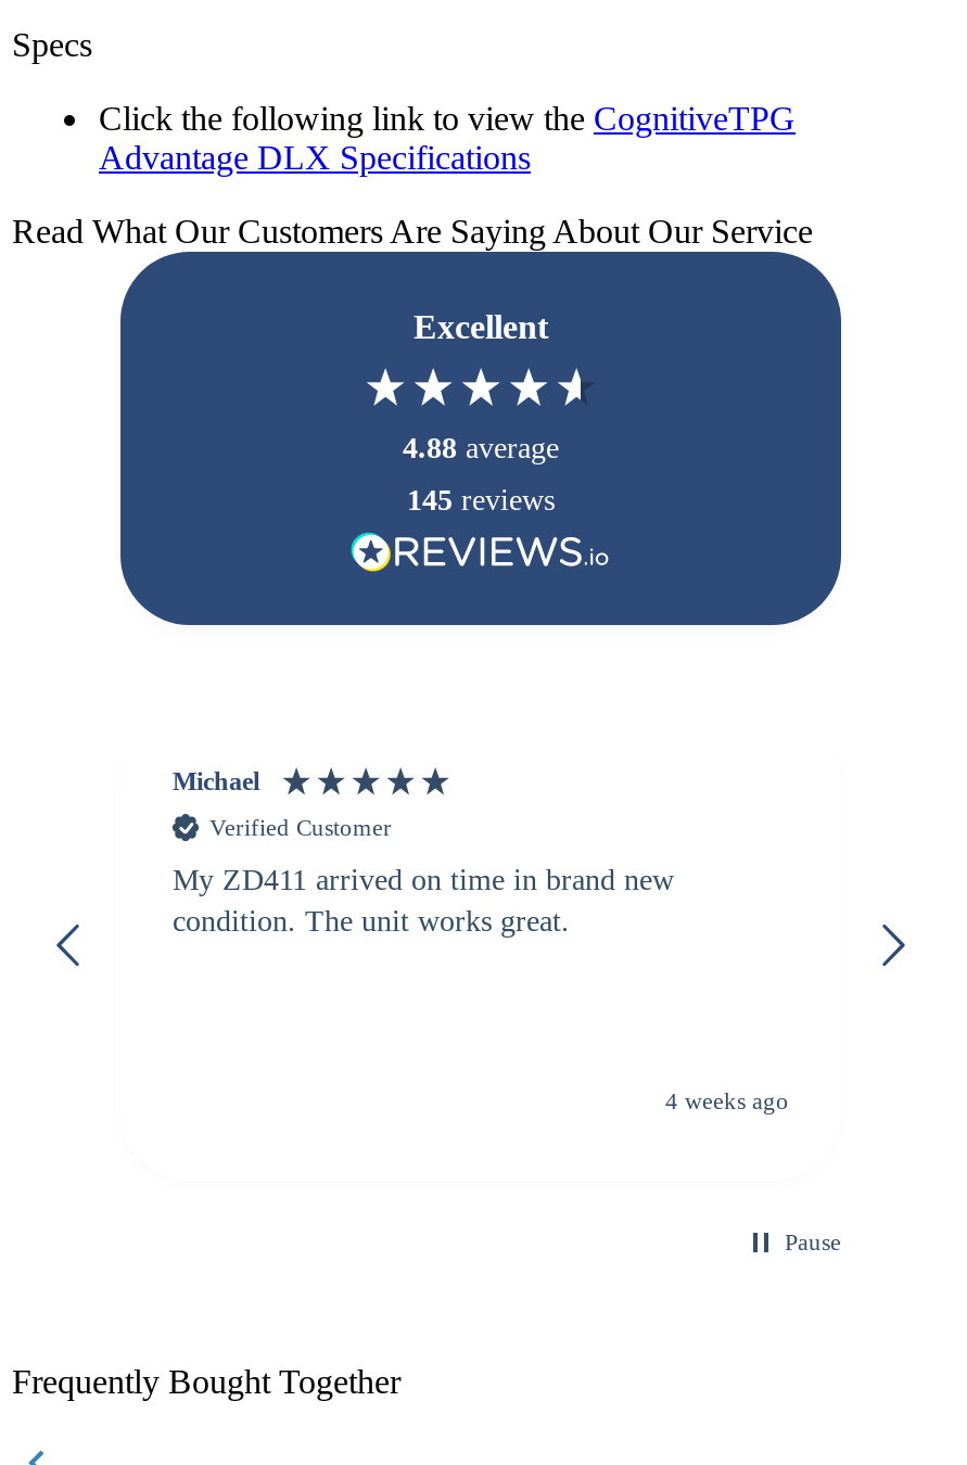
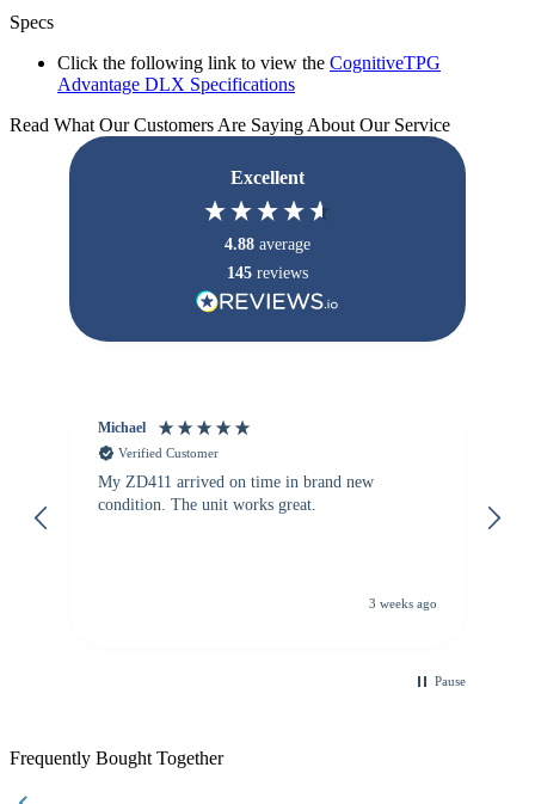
[665,1086,789,1113] 4 weeks ago -> [369,596,437,610] 3 weeks ago

